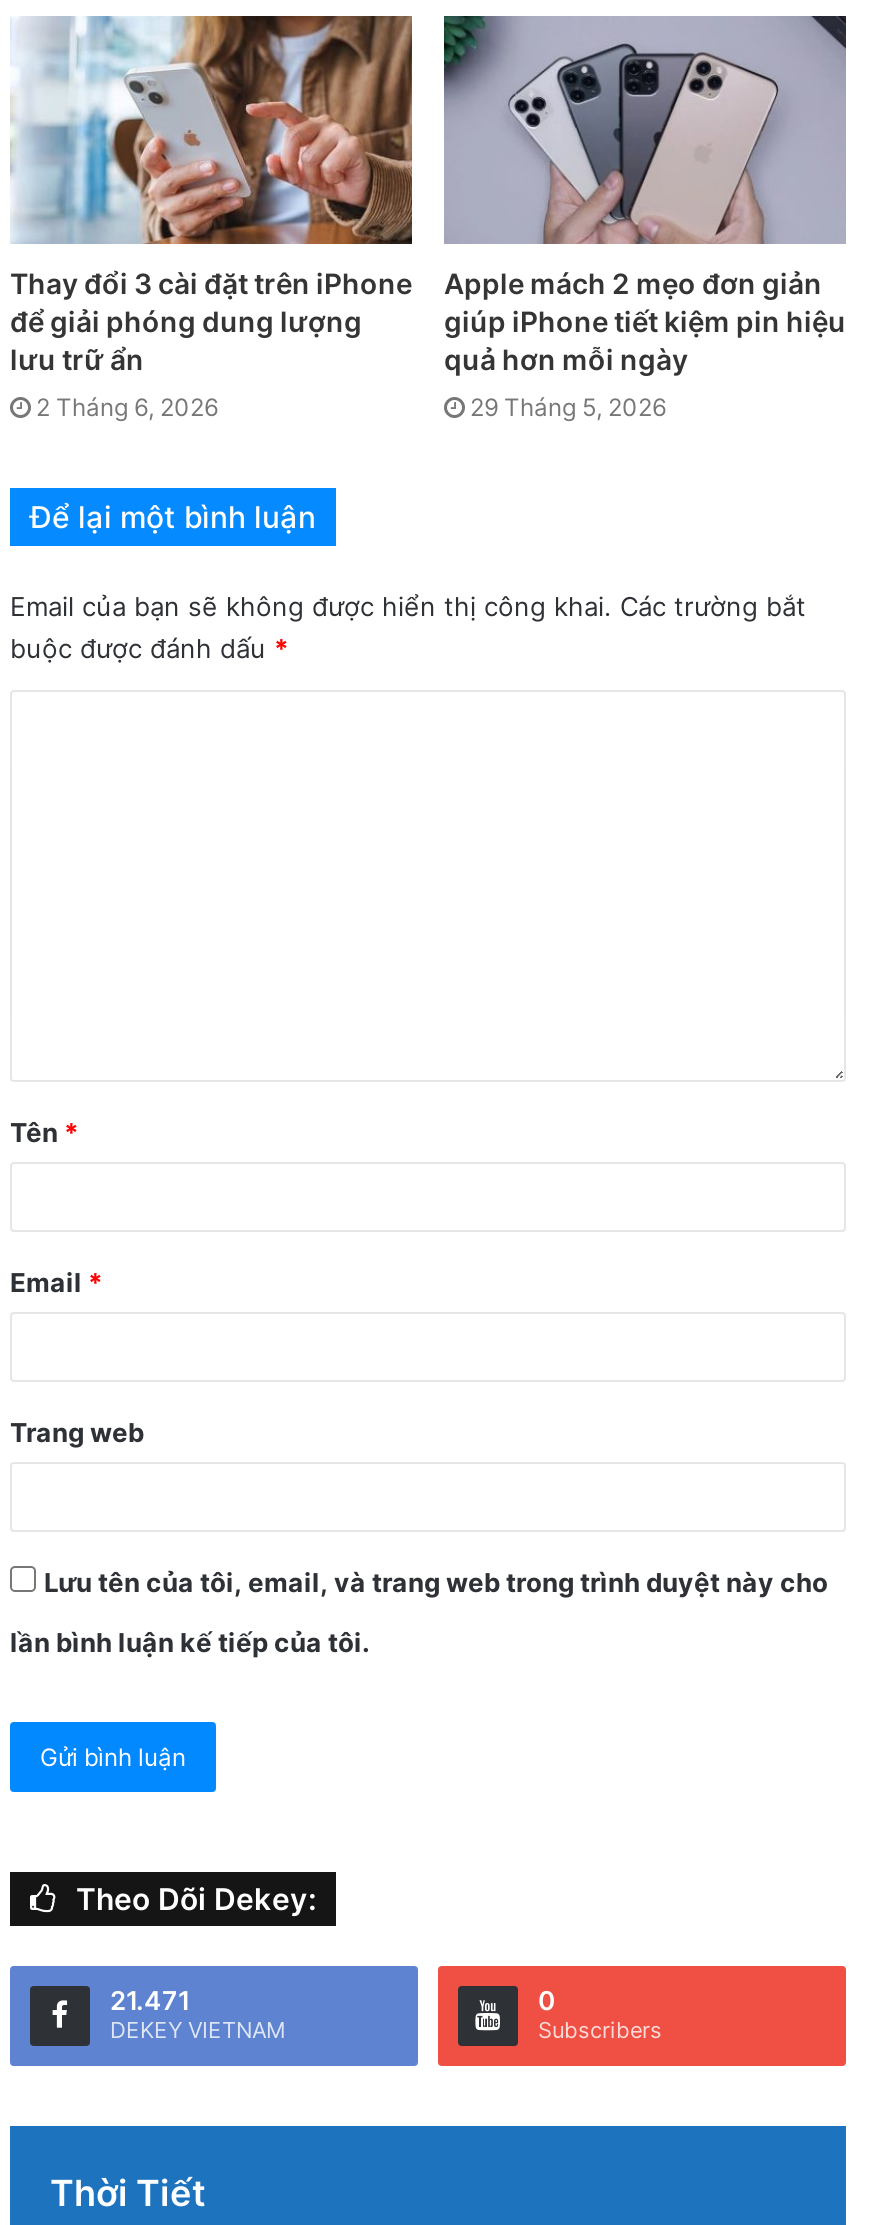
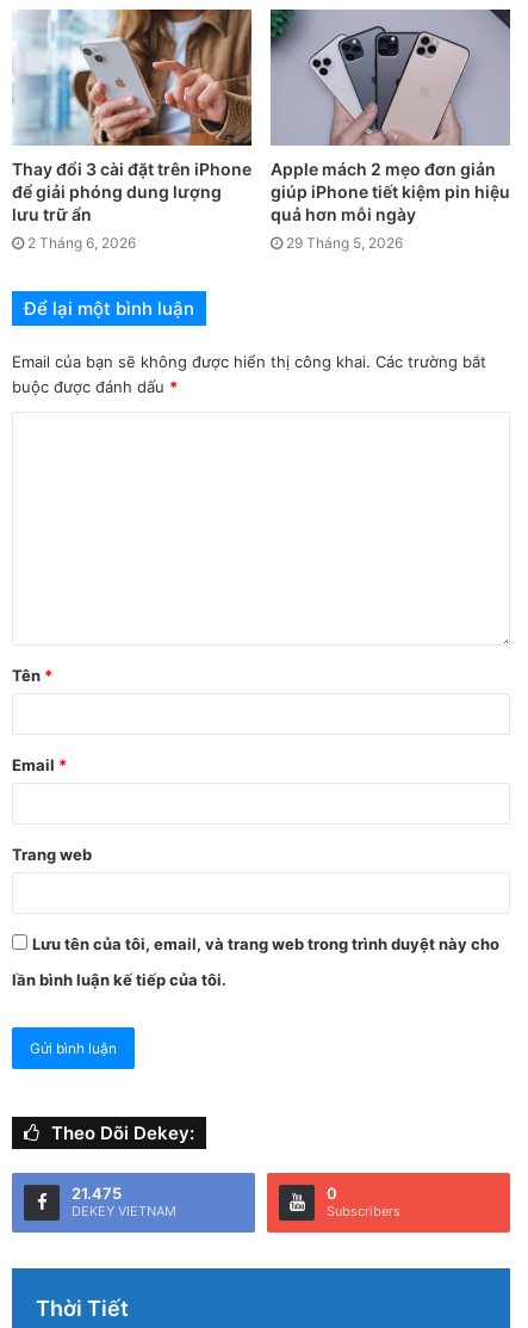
[110,1984,190,2016] 21.471 -> [72,1183,122,1202] 21.475

